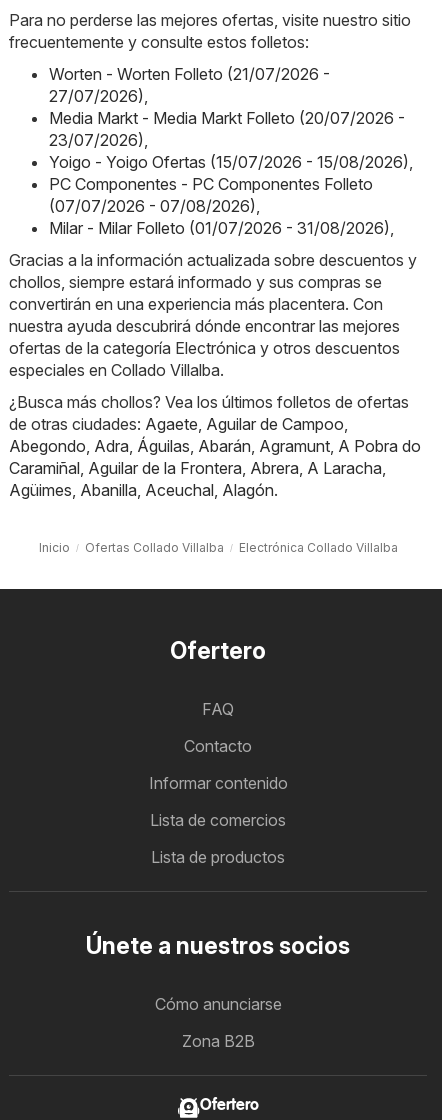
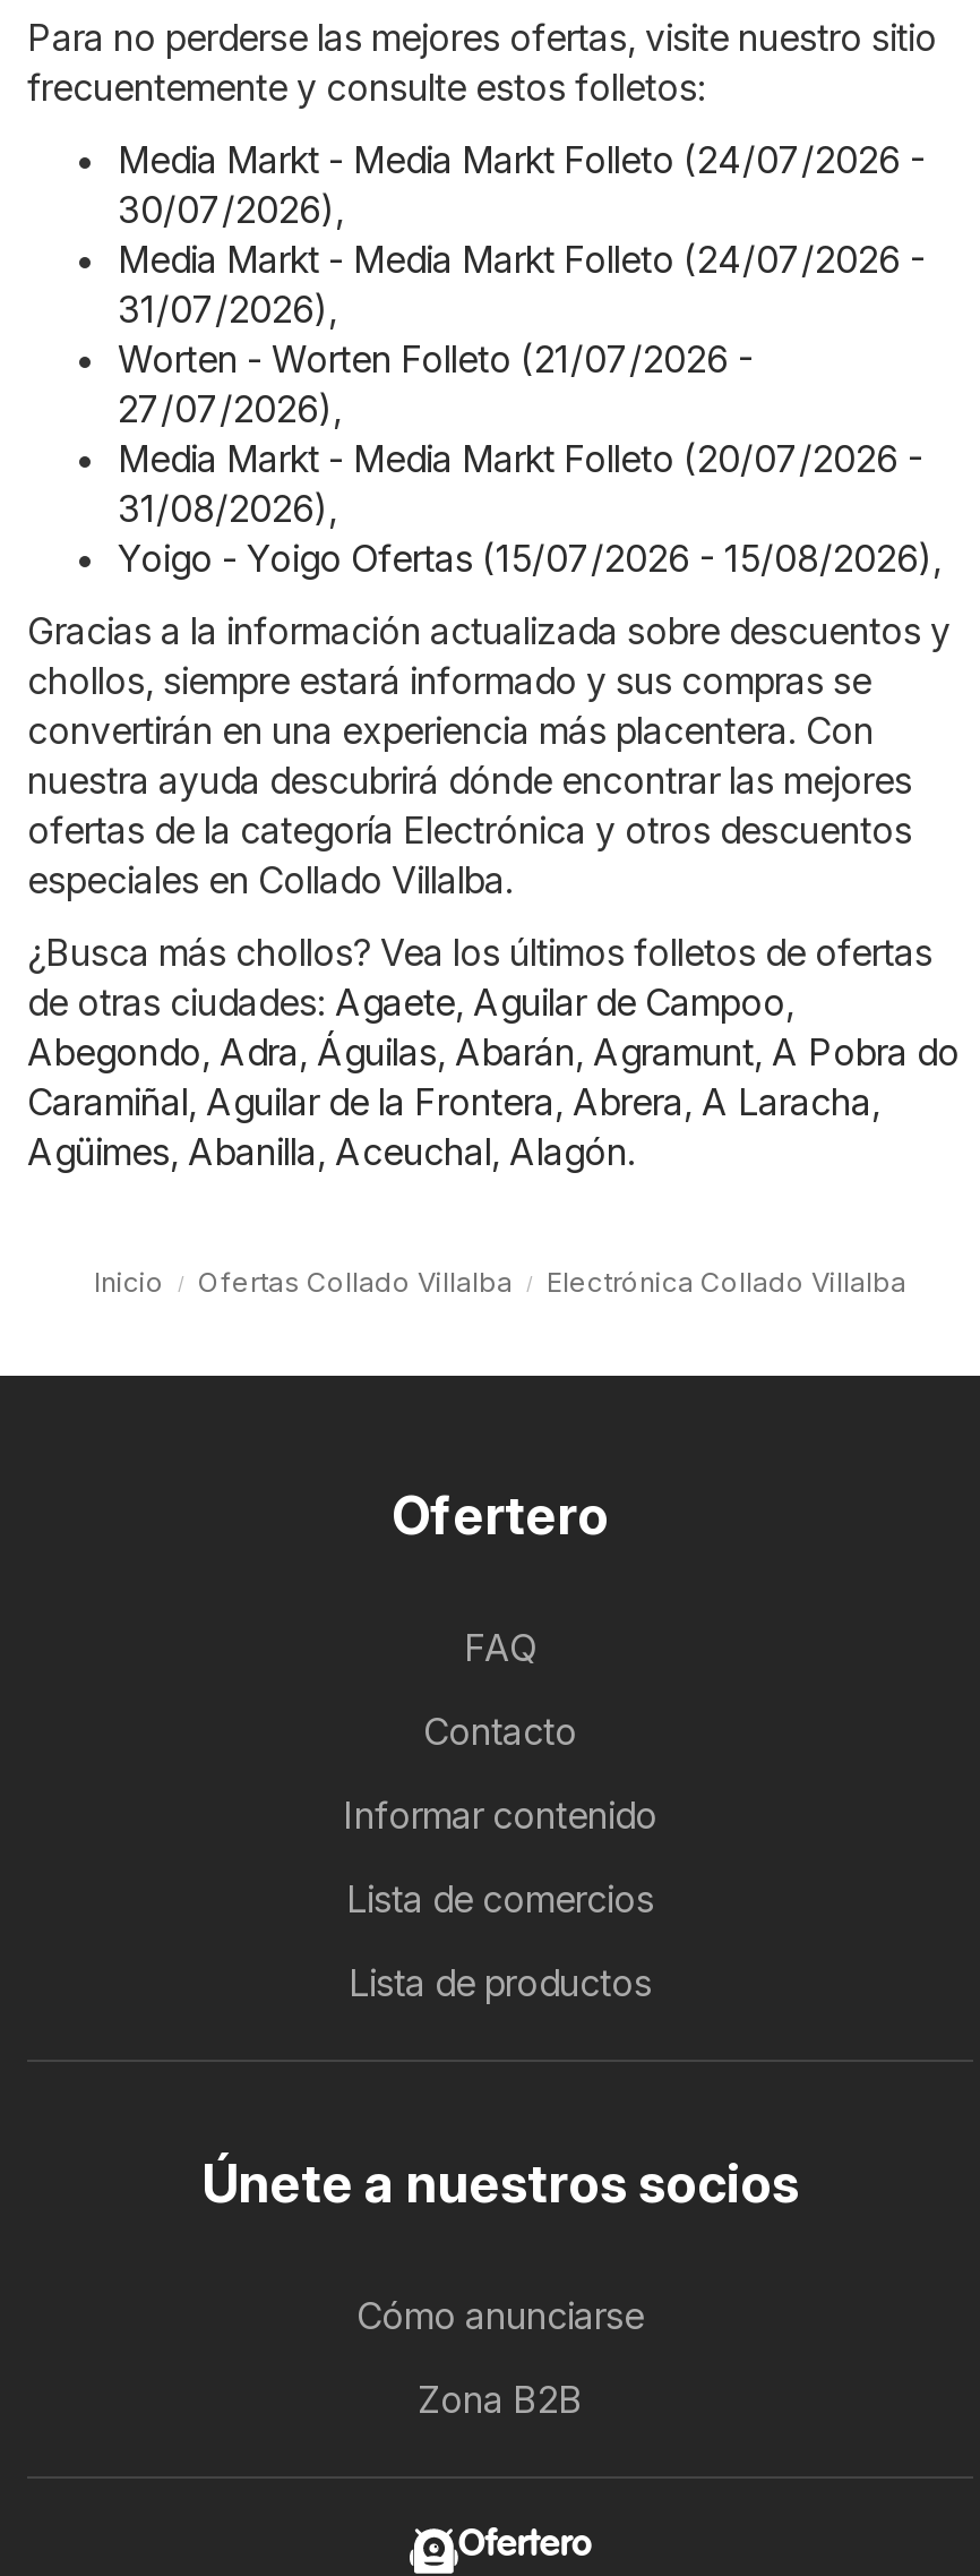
none -> [118,136,926,331] Media Markt - Media Markt Folleto (24/07/2026 - | 30/07/2026), | Media Markt - Media Markt Folleto (24/07/2026 - | 31/07/2026),
moved [49,64,405,128] -> [118,335,923,480]: Worten - Worten Folleto (21/07/2026 - | 27/07/2026), | Media Markt - Media Markt Folleto (20/07/2026 -
[49,130,148,150] 23/07/2026), -> [118,485,337,530] 31/08/2026),
moved [49,152,413,172] -> [118,535,942,580]: Yoigo - Yoigo Ofertas (15/07/2026 - 15/08/2026),
[49,174,394,238] PC Componentes - PC Componentes Folleto | (07/07/2026 - 07/08/2026), | Milar - Milar Folleto (01/07/2026 - 31/08/2026), -> none

